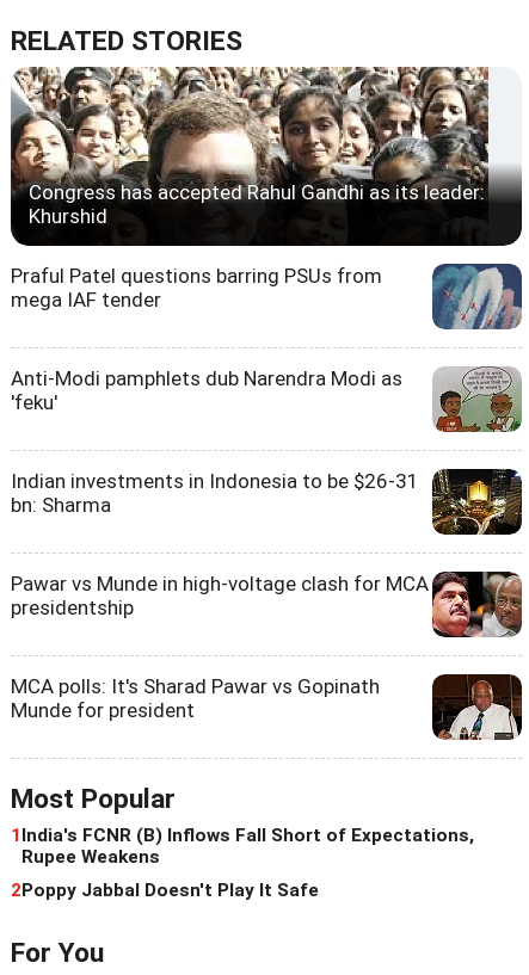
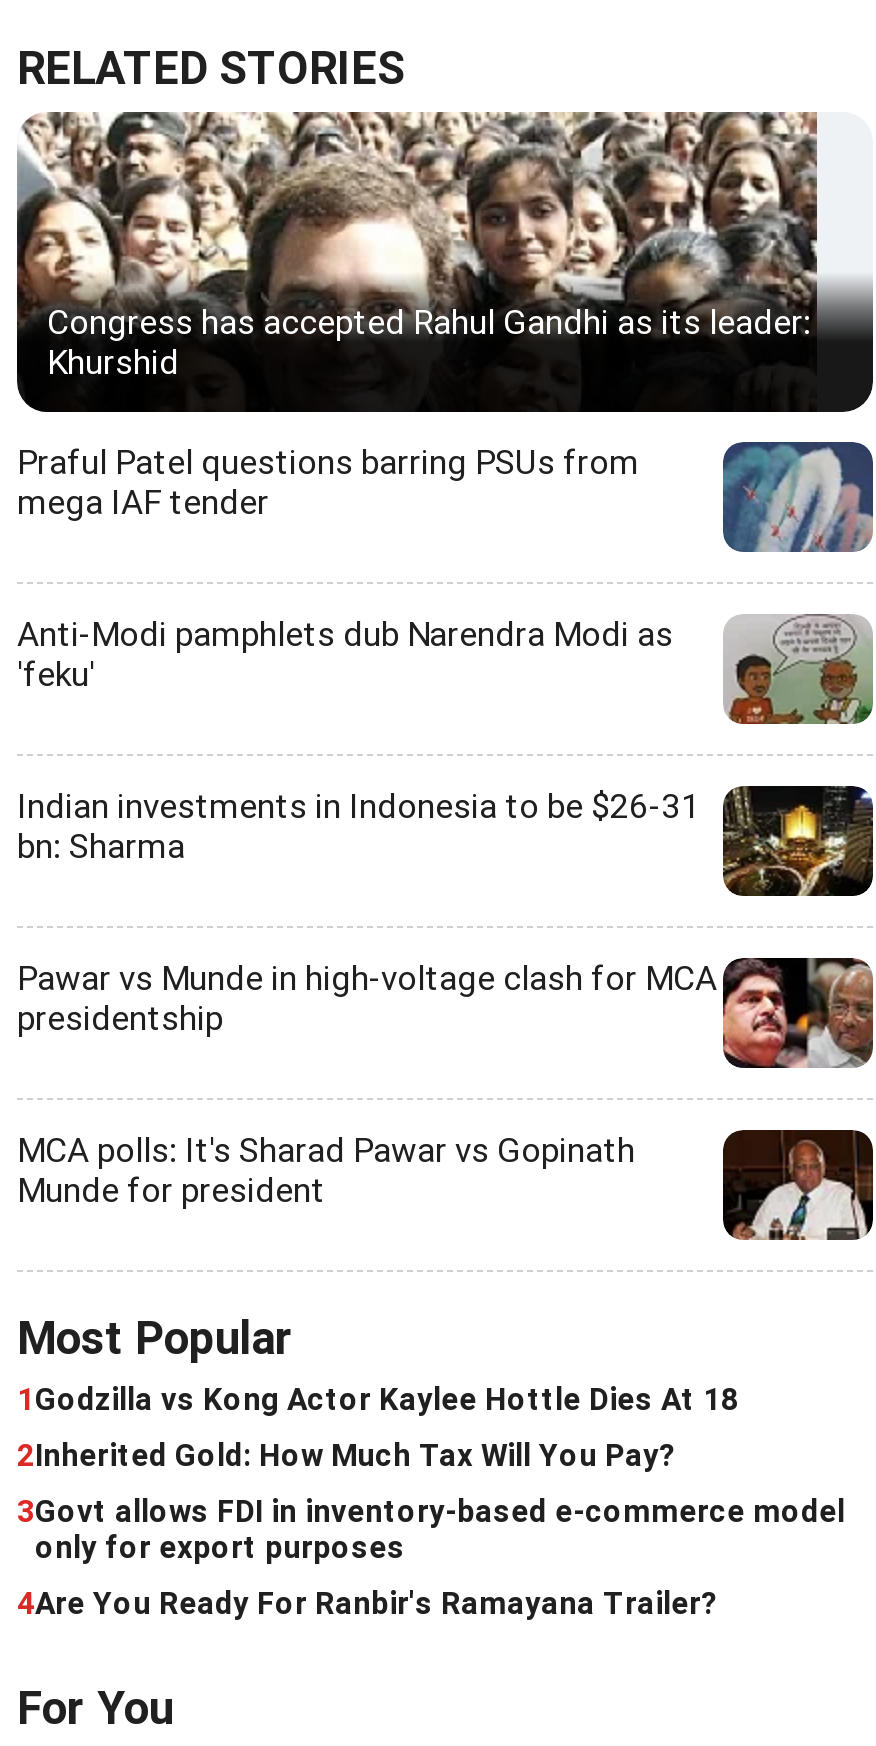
[11,825,474,901] 1 India's FCNR (B) Inflows Fall Short of Expectations, | Rupee Weakens | 2Poppy Jabbal Doesn't Play It Safe -> [17,1383,845,1623] 1 Godzilla vs Kong Actor Kaylee Hottle Dies At 18 | 2Inherited Gold: How Much Tax Will You Pay? | 3Govt allows FDI in inventory-based e-commerce model | only for export purposes | 4Are You Ready For Ranbir's Ramayana Trailer?

